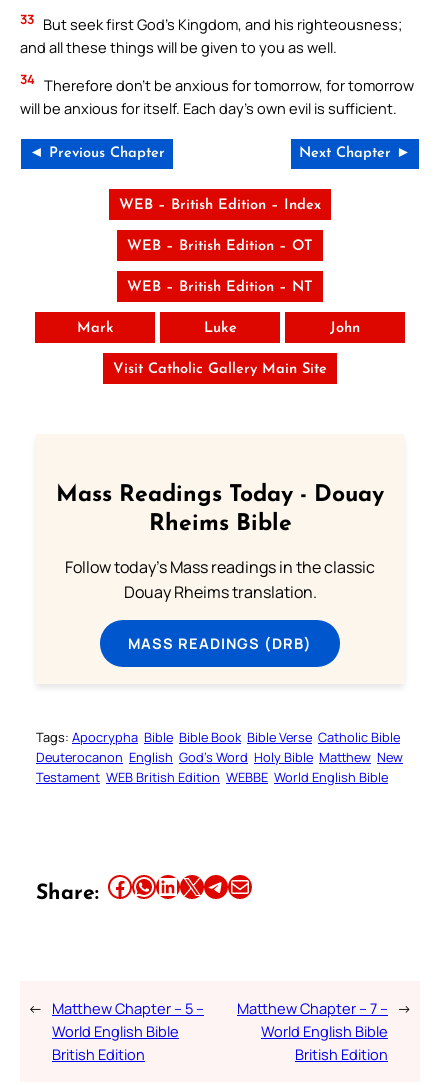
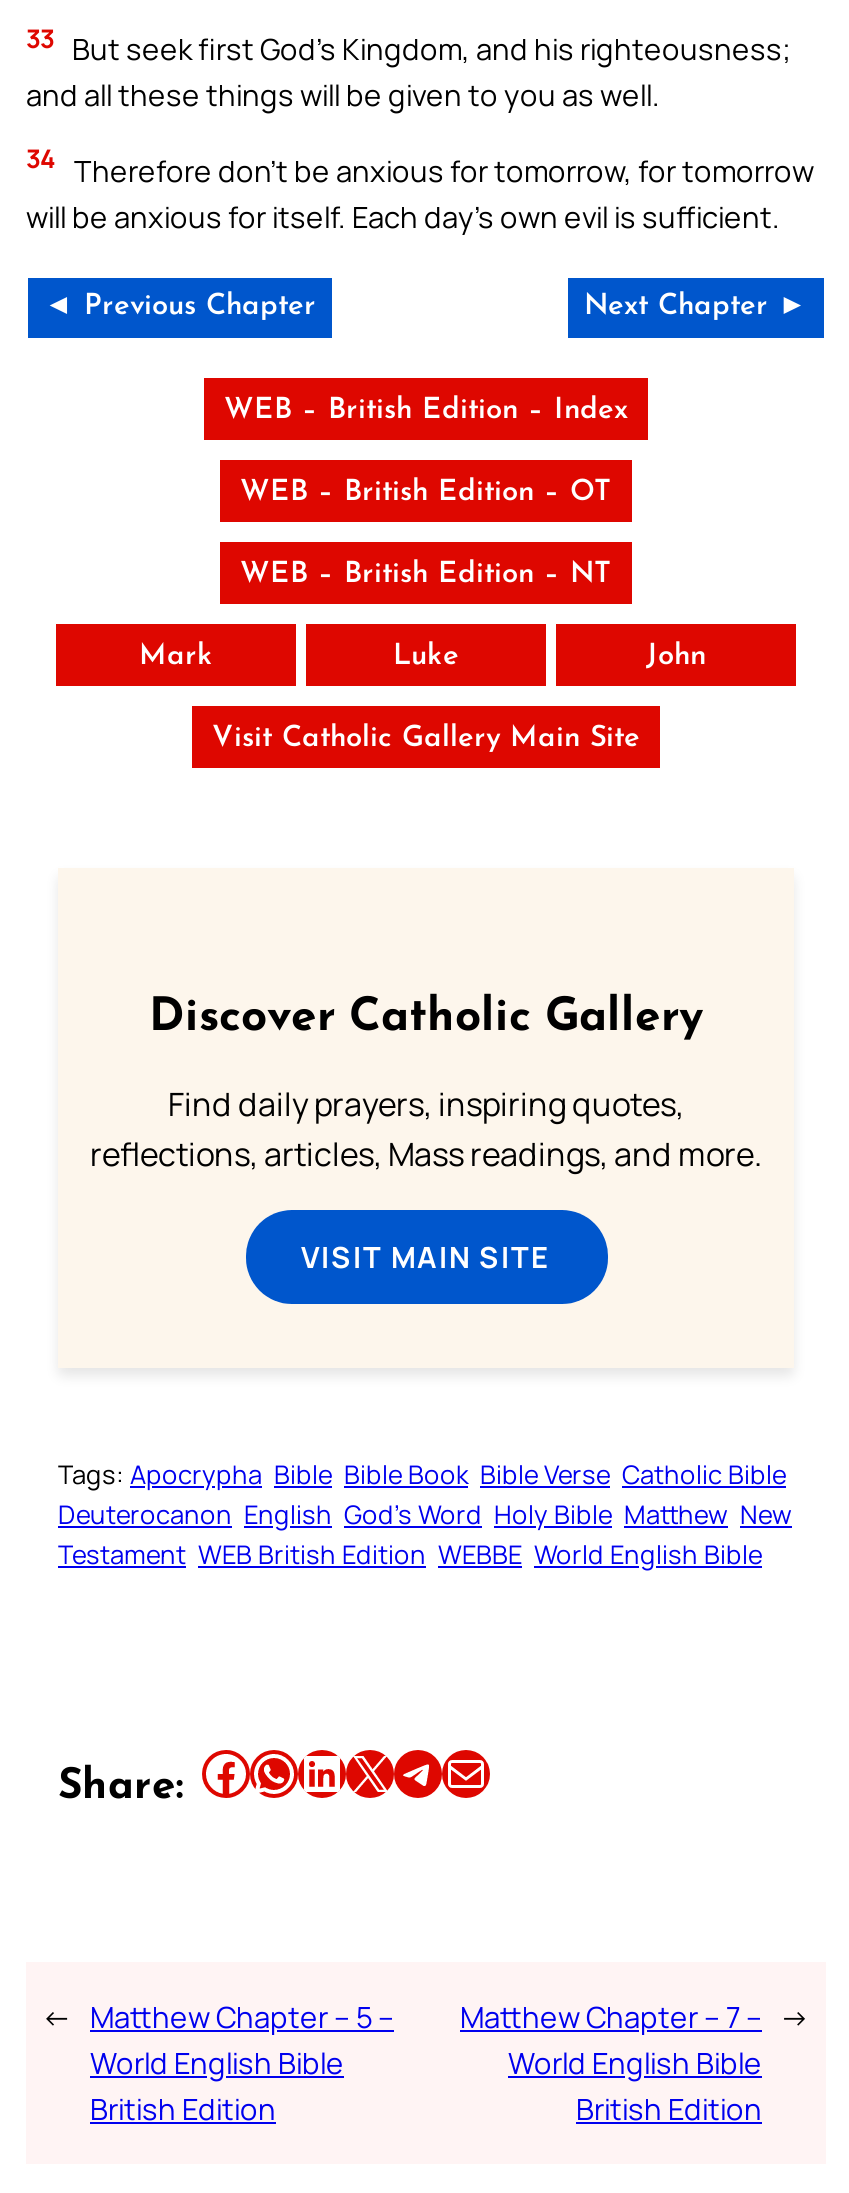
[56,484,384,536] Mass Readings Today - Douay | Rheims Bible -> [149,996,703,1042] Discover Catholic Gallery
[65,556,375,603] Follow today's Mass readings in the classic | Douay Rheims translation. -> [90,1082,762,1176] Find daily prayers, inspiring quotes, | reflections, articles, Mass readings, and more.
[128,633,312,653] MASS READINGS (DRB) -> [301,1236,551,1276] VISIT MAIN SITE

